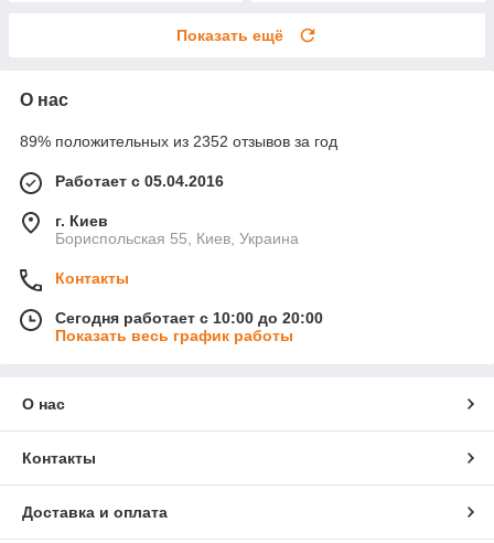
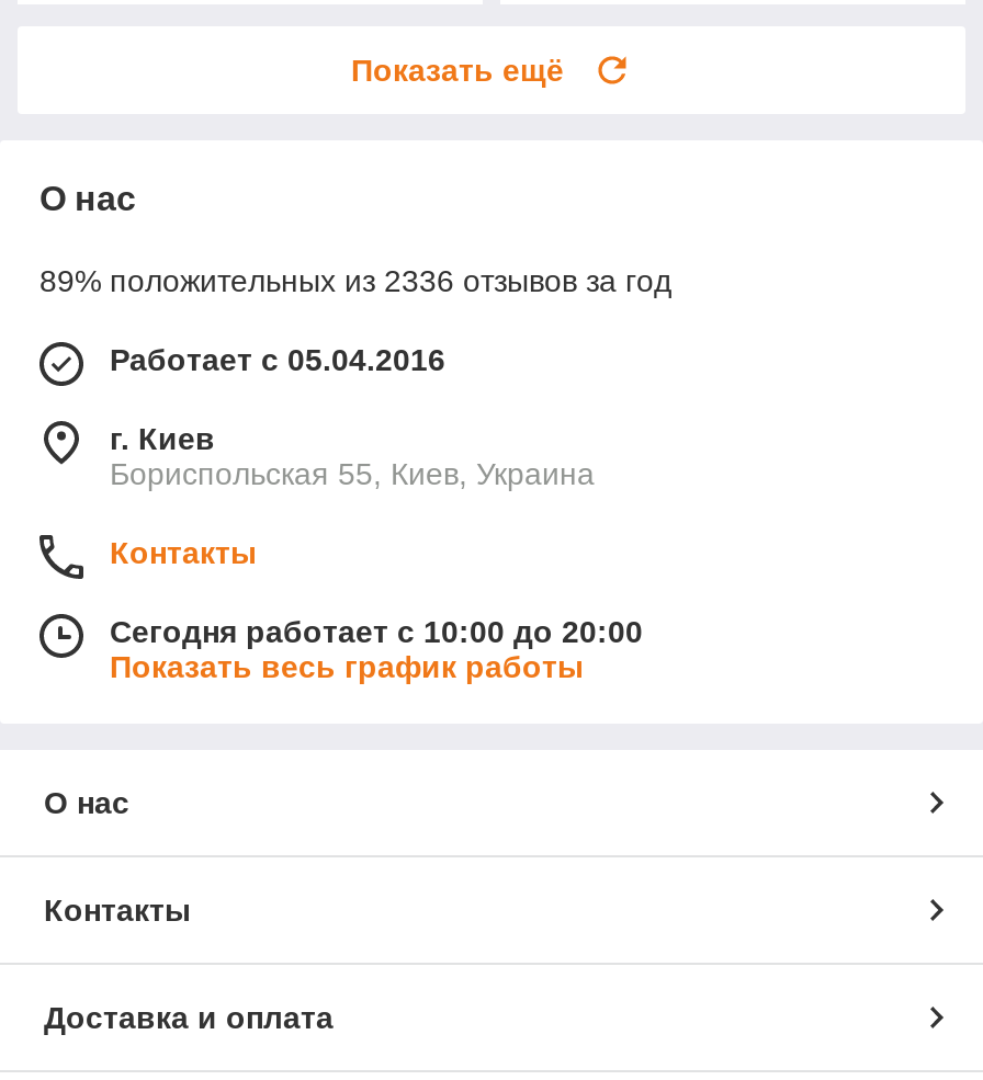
[20,132,337,150] 89% положительных из 2352 отзывов за год -> [39,263,671,298] 89% положительных из 2336 отзывов за год

